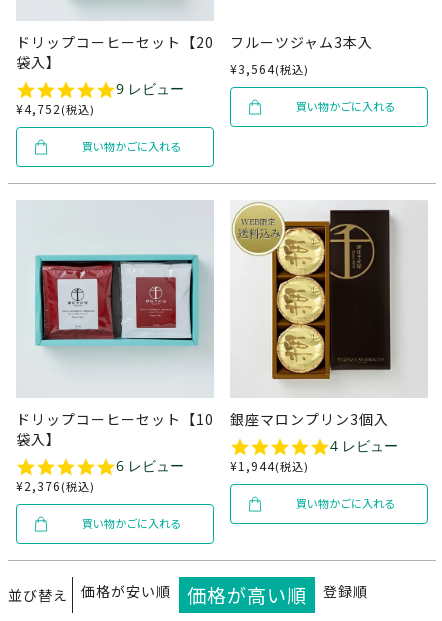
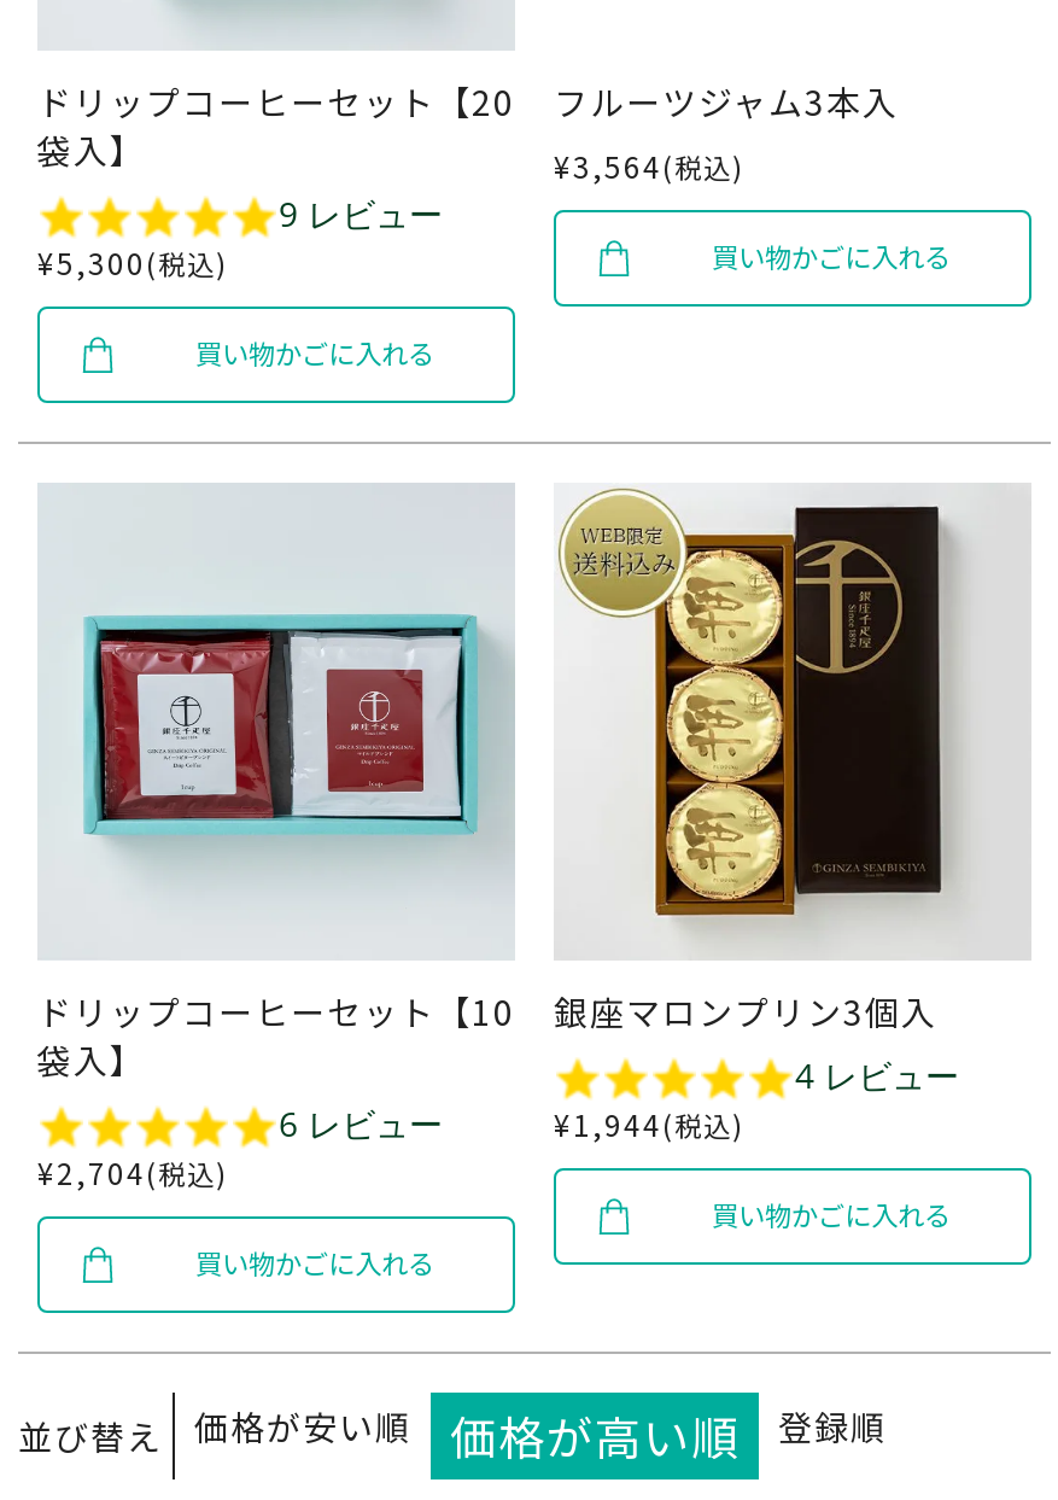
[16,99,90,116] ¥4,752 税込 -> [37,240,216,281] ¥5,300 税込
[16,476,90,493] ¥2,376 税込 -> [37,1150,216,1191] ¥2,704 税込

